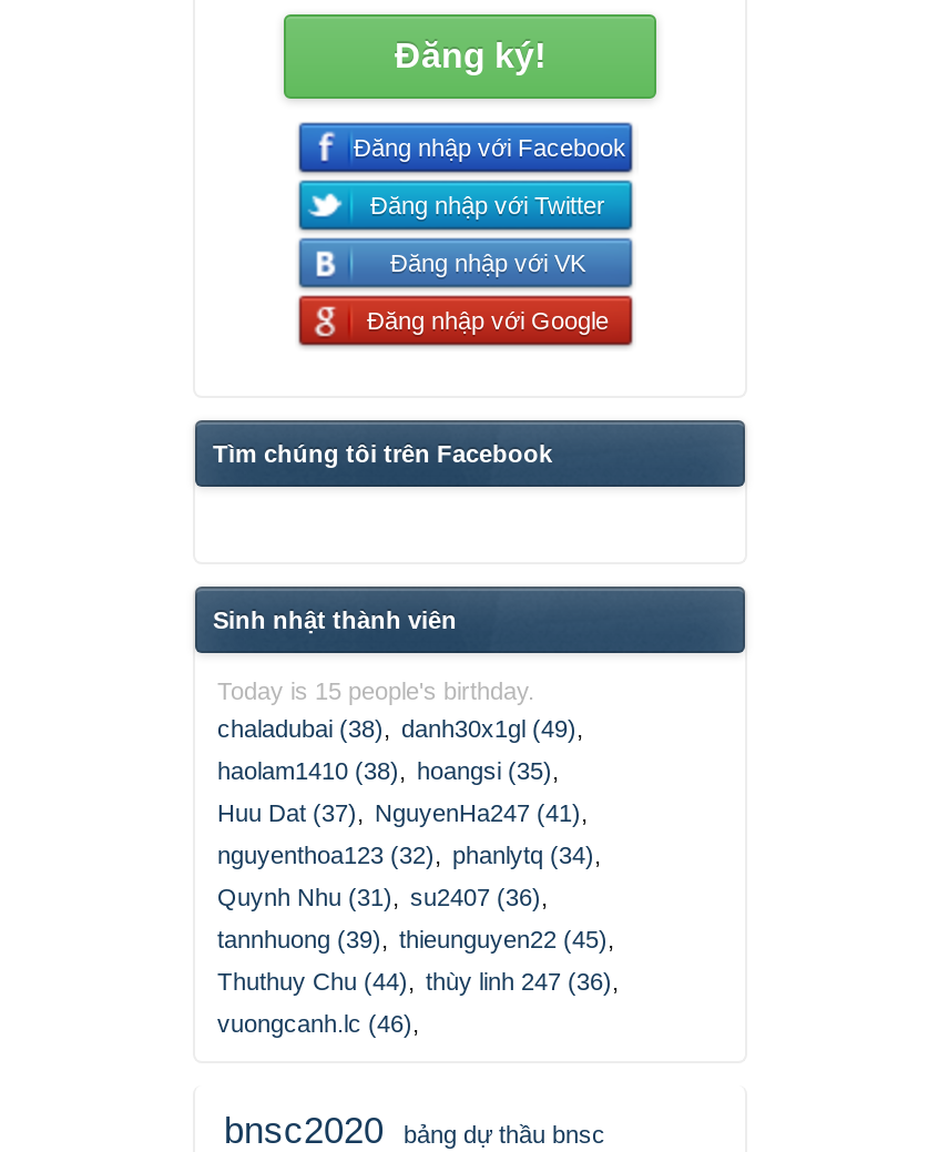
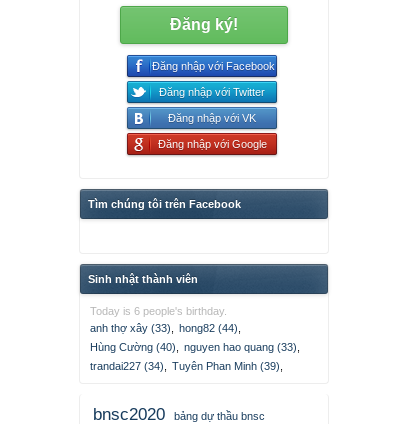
[217,677,619,1037] Today is 15 people's birthday. | chaladubai (38), danh30x1gl (49), | haolam1410 (38), hoangsi (35), | Huu Dat (37), NguyenHa247 (41), | nguyenthoa123 (32), phanlytq (34), | Quynh Nhu (31), su2407 (36), | tannhuong (39), thieunguyen22 (45), | Thuthuy Chu (44), thùy linh 247 (36), | vuongcanh.lc (46), -> [90,305,300,372] Today is 6 people's birthday. | anh thợ xây (33), hong82 (44), | Hùng Cường (40), nguyen hao quang (33), | trandai227 (34), Tuyên Phan Minh (39),

